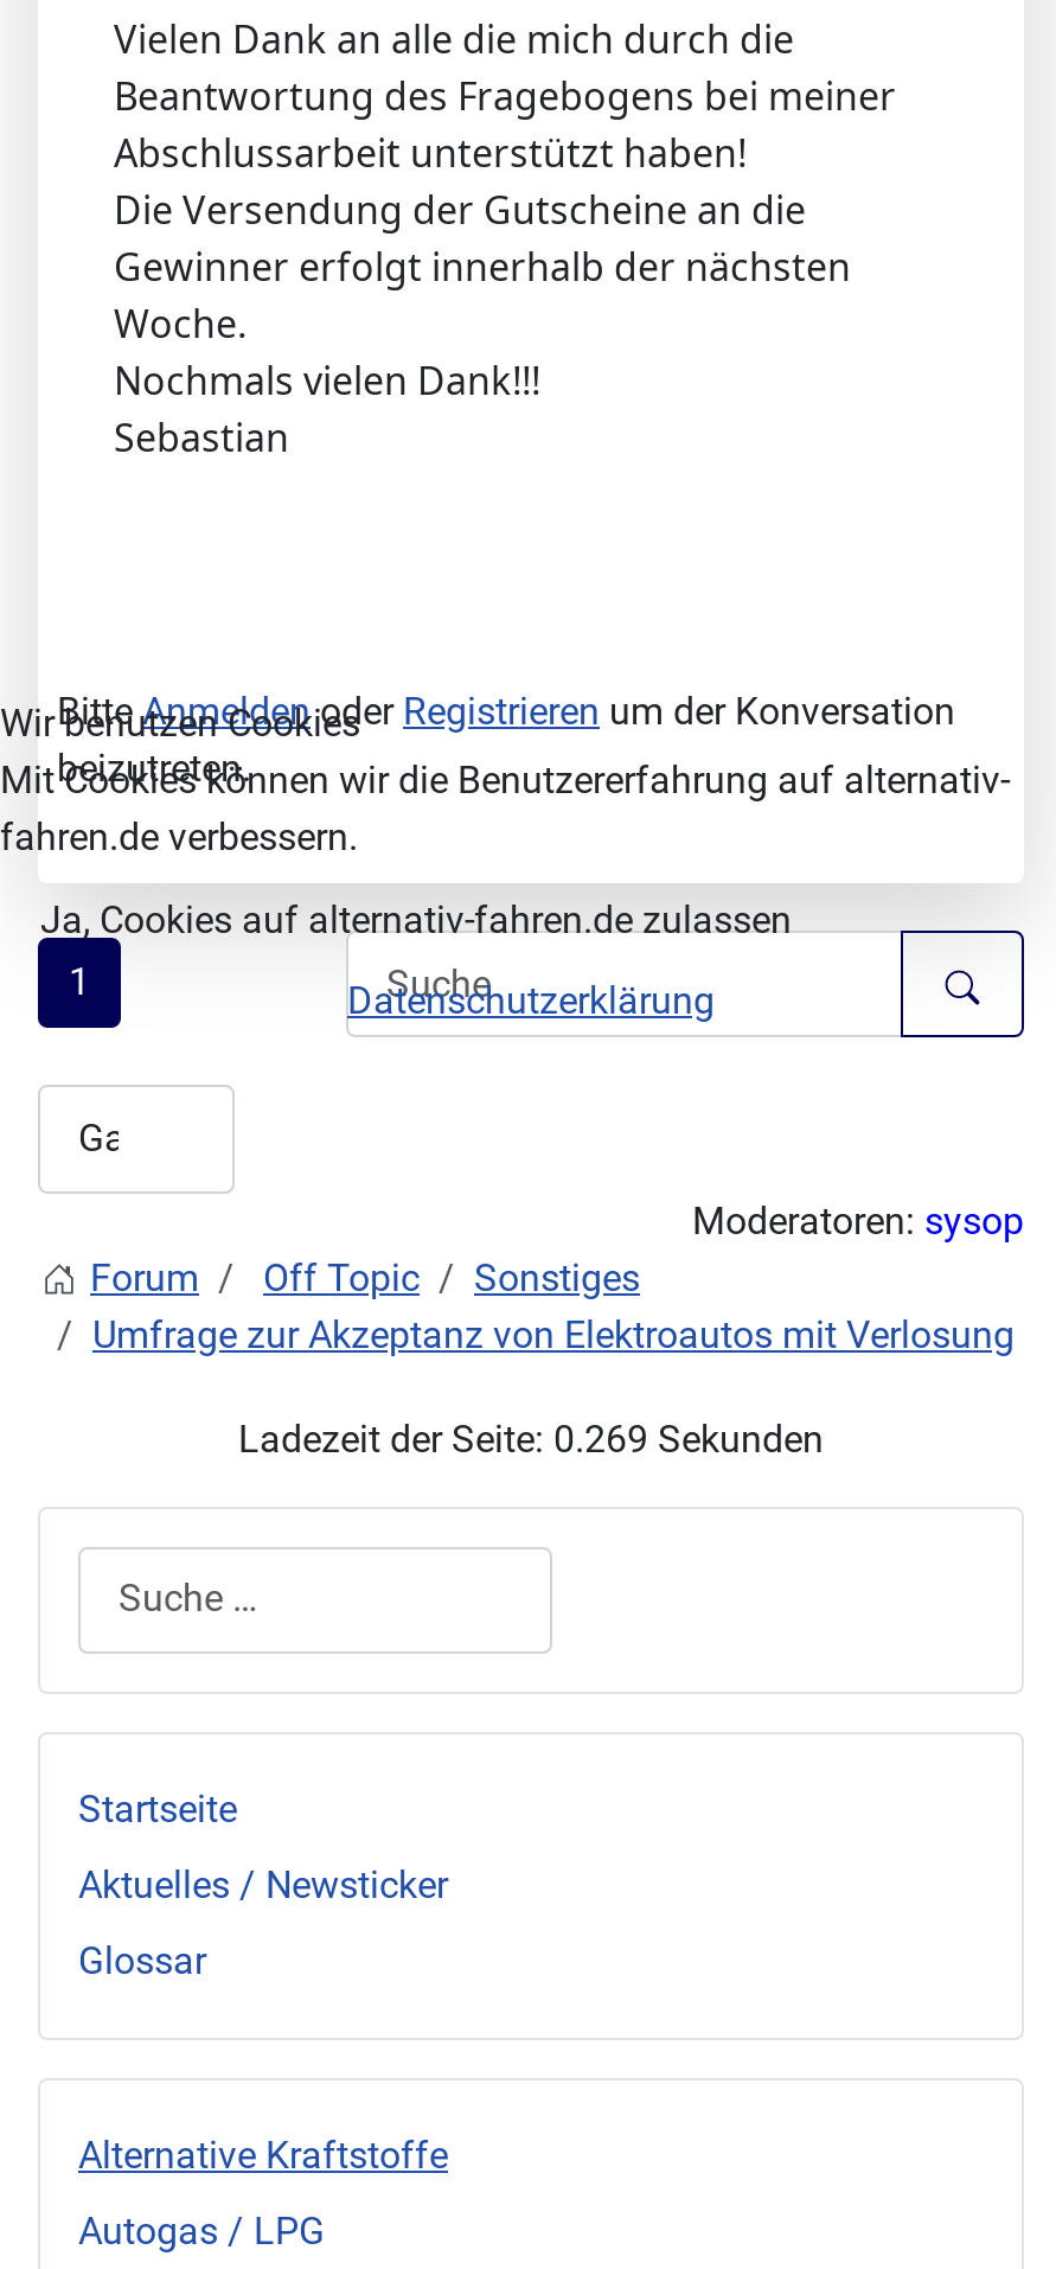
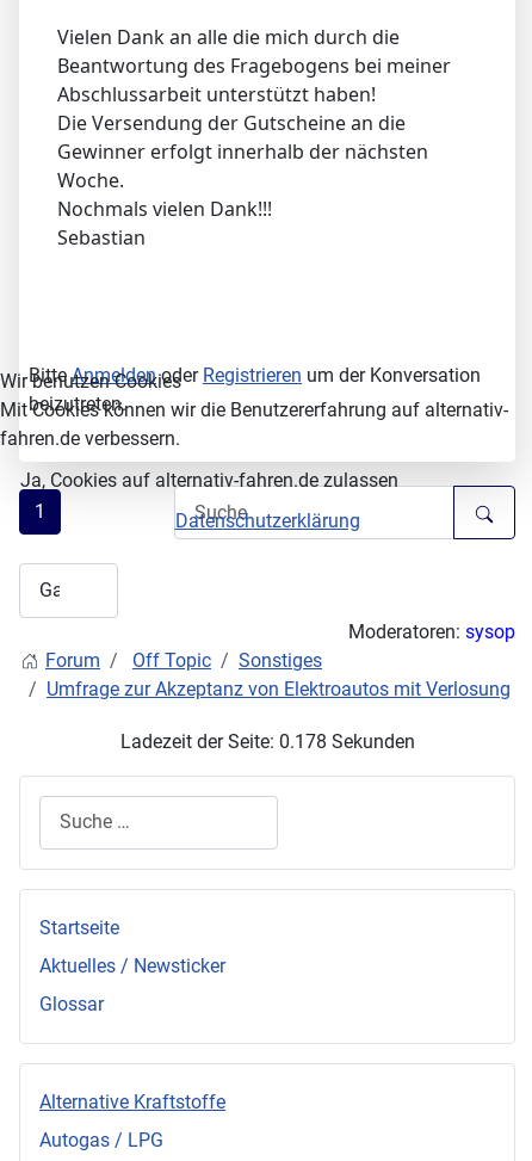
[238,1416,824,1461] Ladezeit der Seite: 0.269 Sekunden -> [120,730,415,752] Ladezeit der Seite: 0.178 Sekunden

